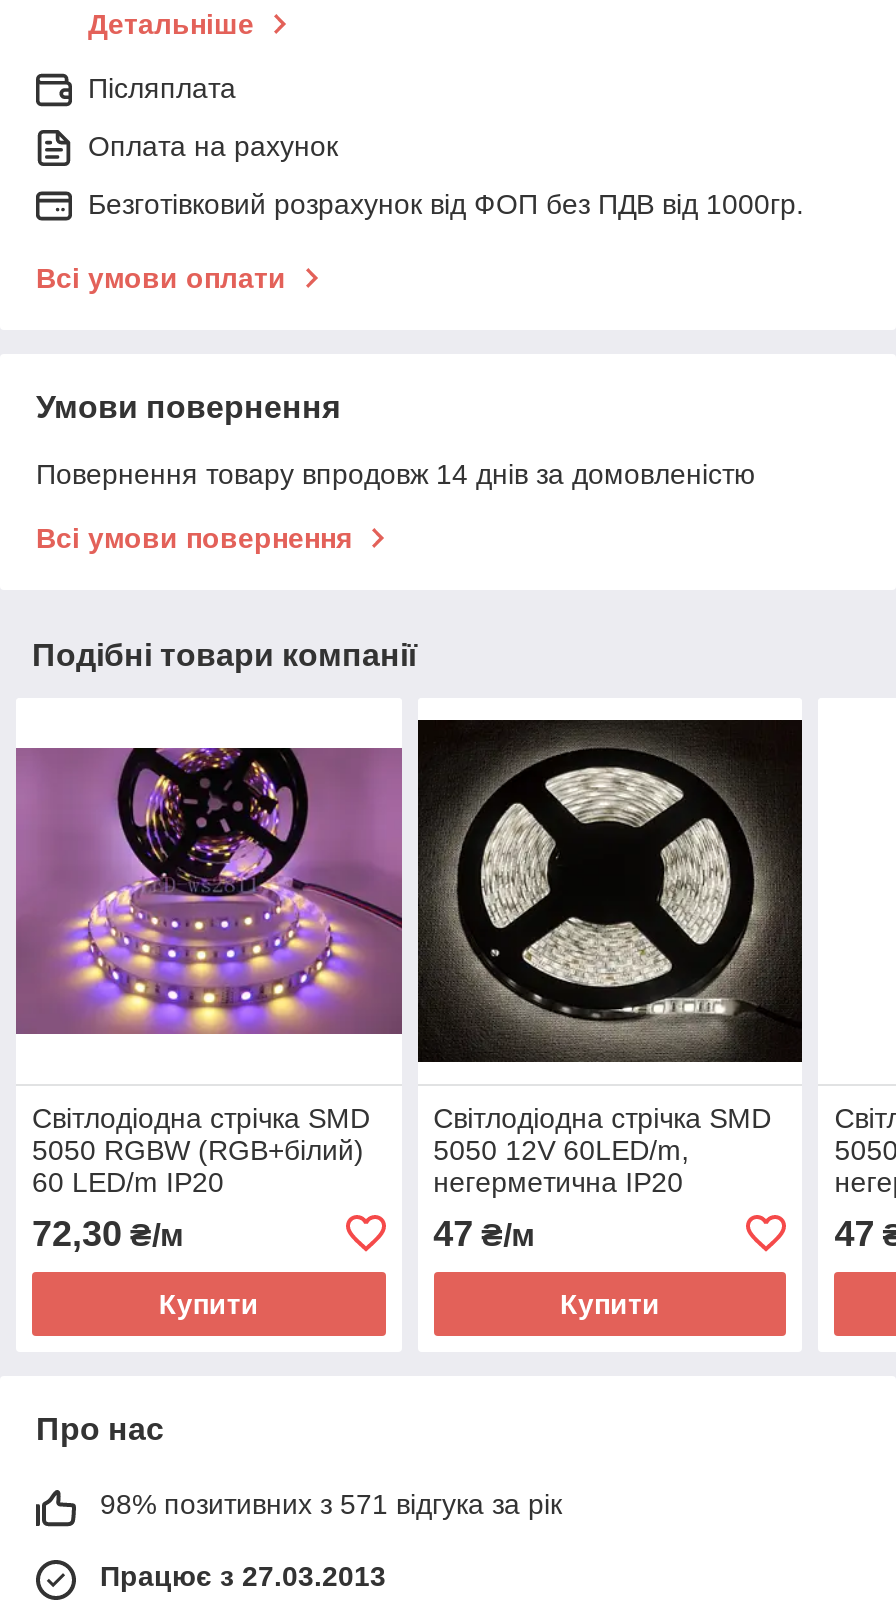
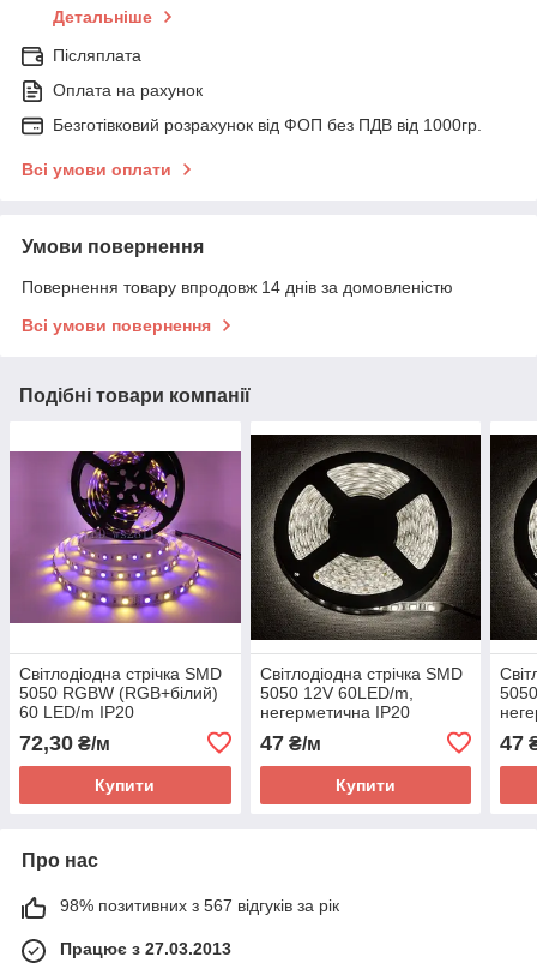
none -> [489,433,533,641] [image]
[100,1488,562,1520] 98% позитивних з 571 відгука за рік -> [60,896,339,915] 98% позитивних з 567 відгуків за рік

